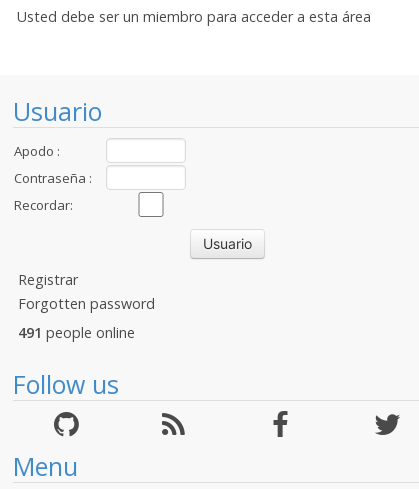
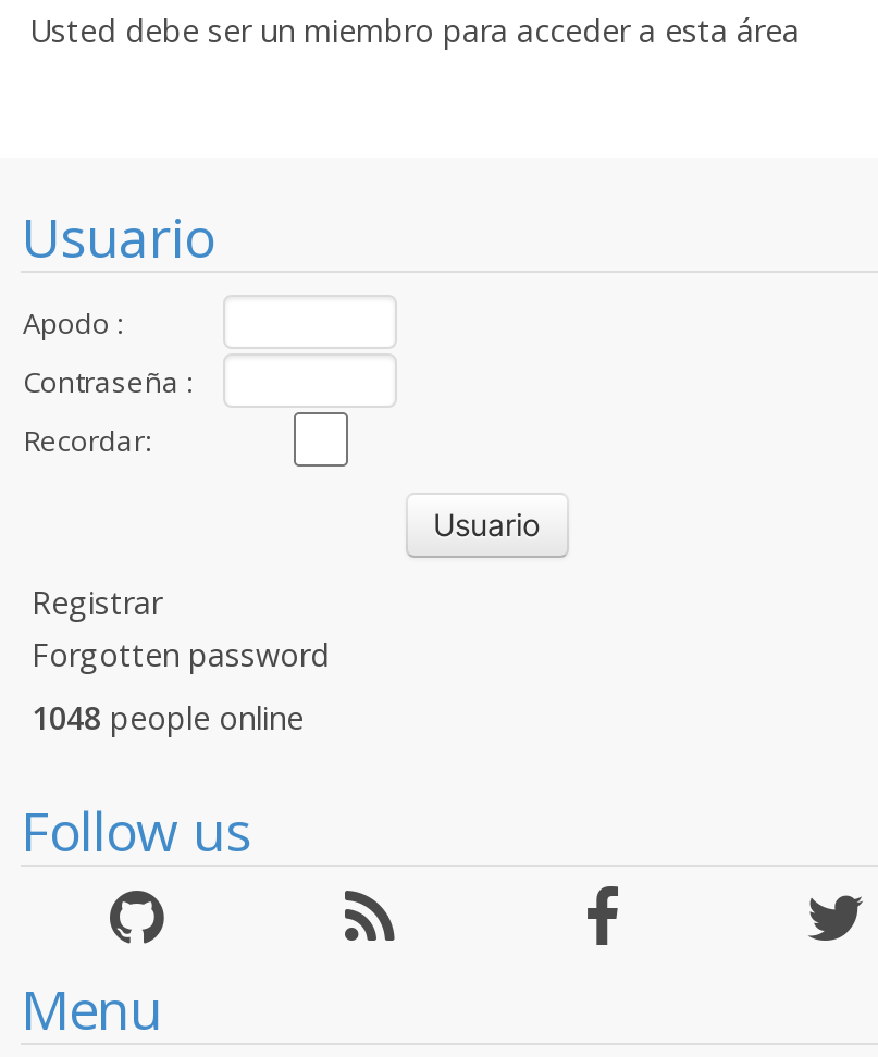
[18,323,135,342] 491 people online -> [32,697,304,738] 1048 people online

